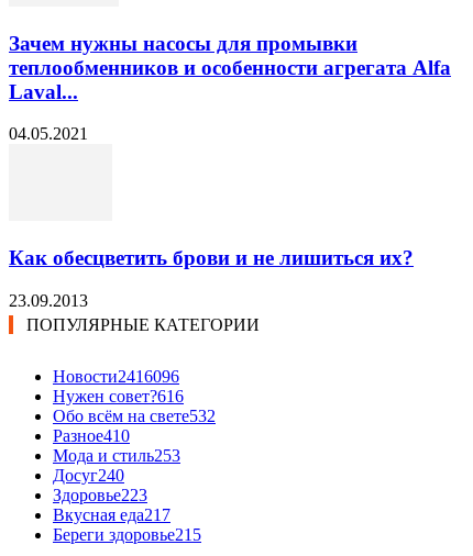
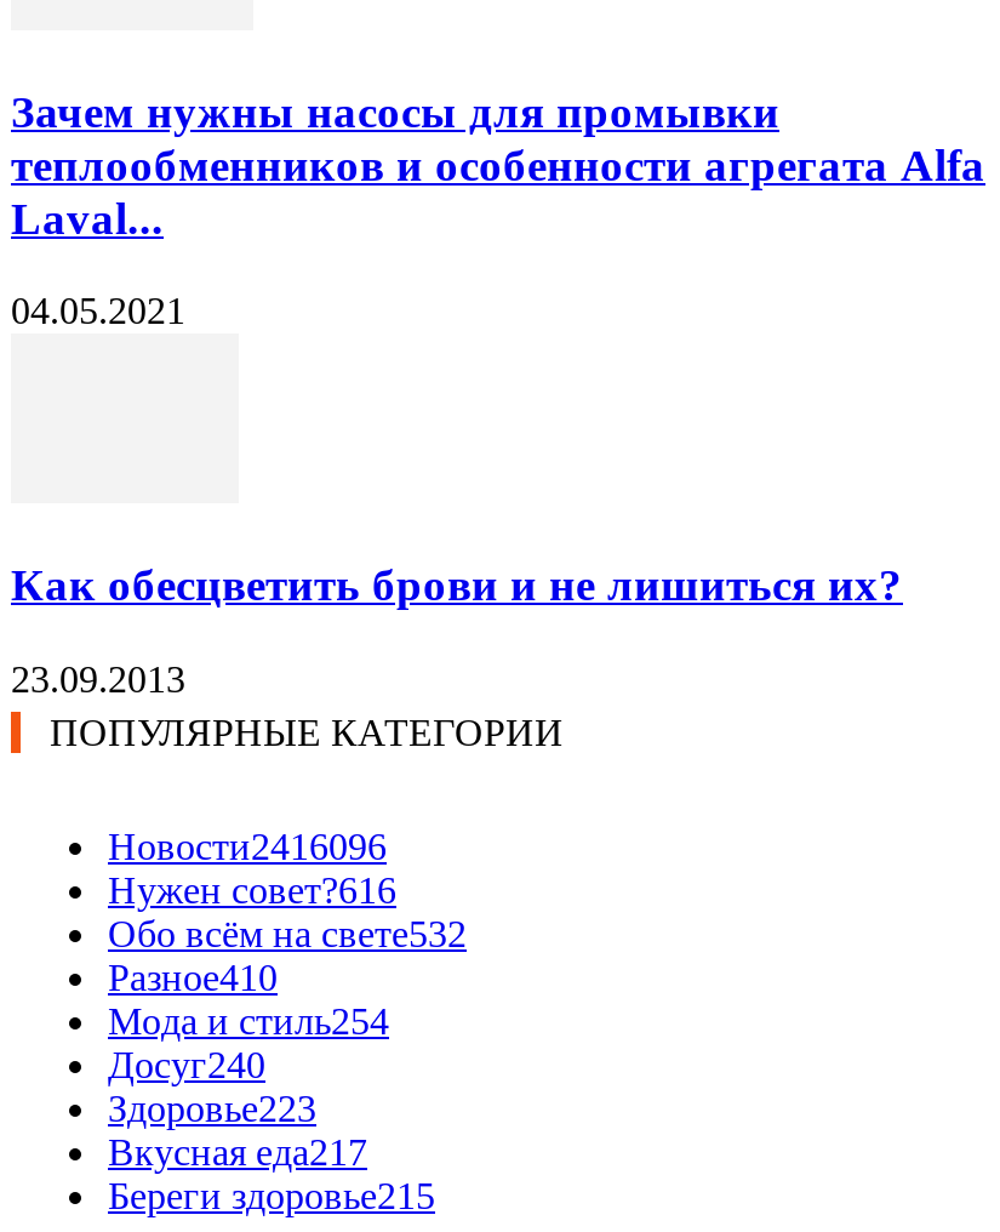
[53,446,180,465] Мода и стиль253 -> [108,1000,389,1041] Мода и стиль254

